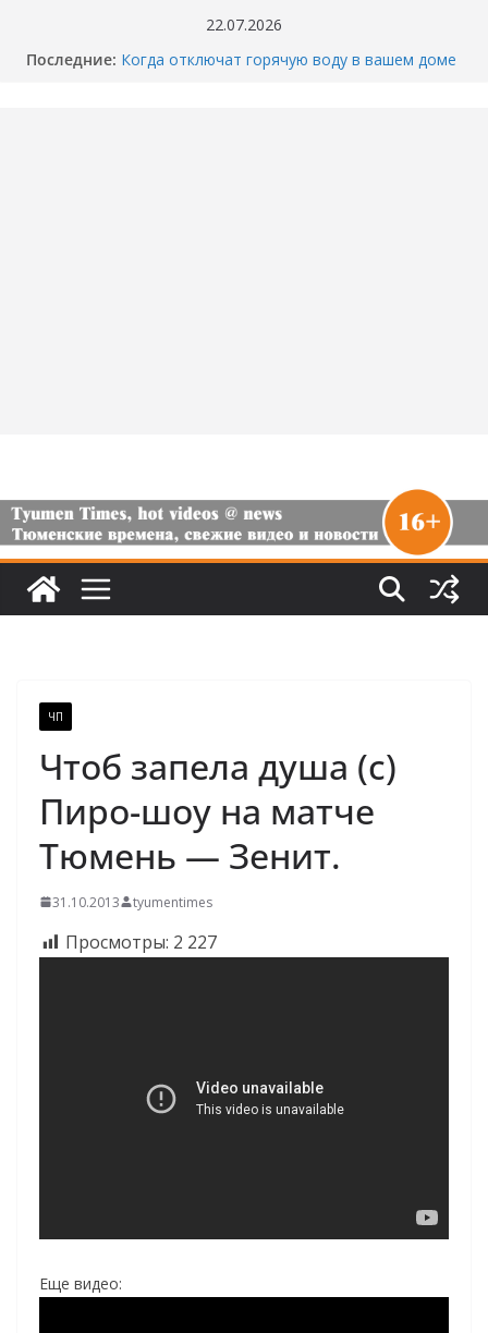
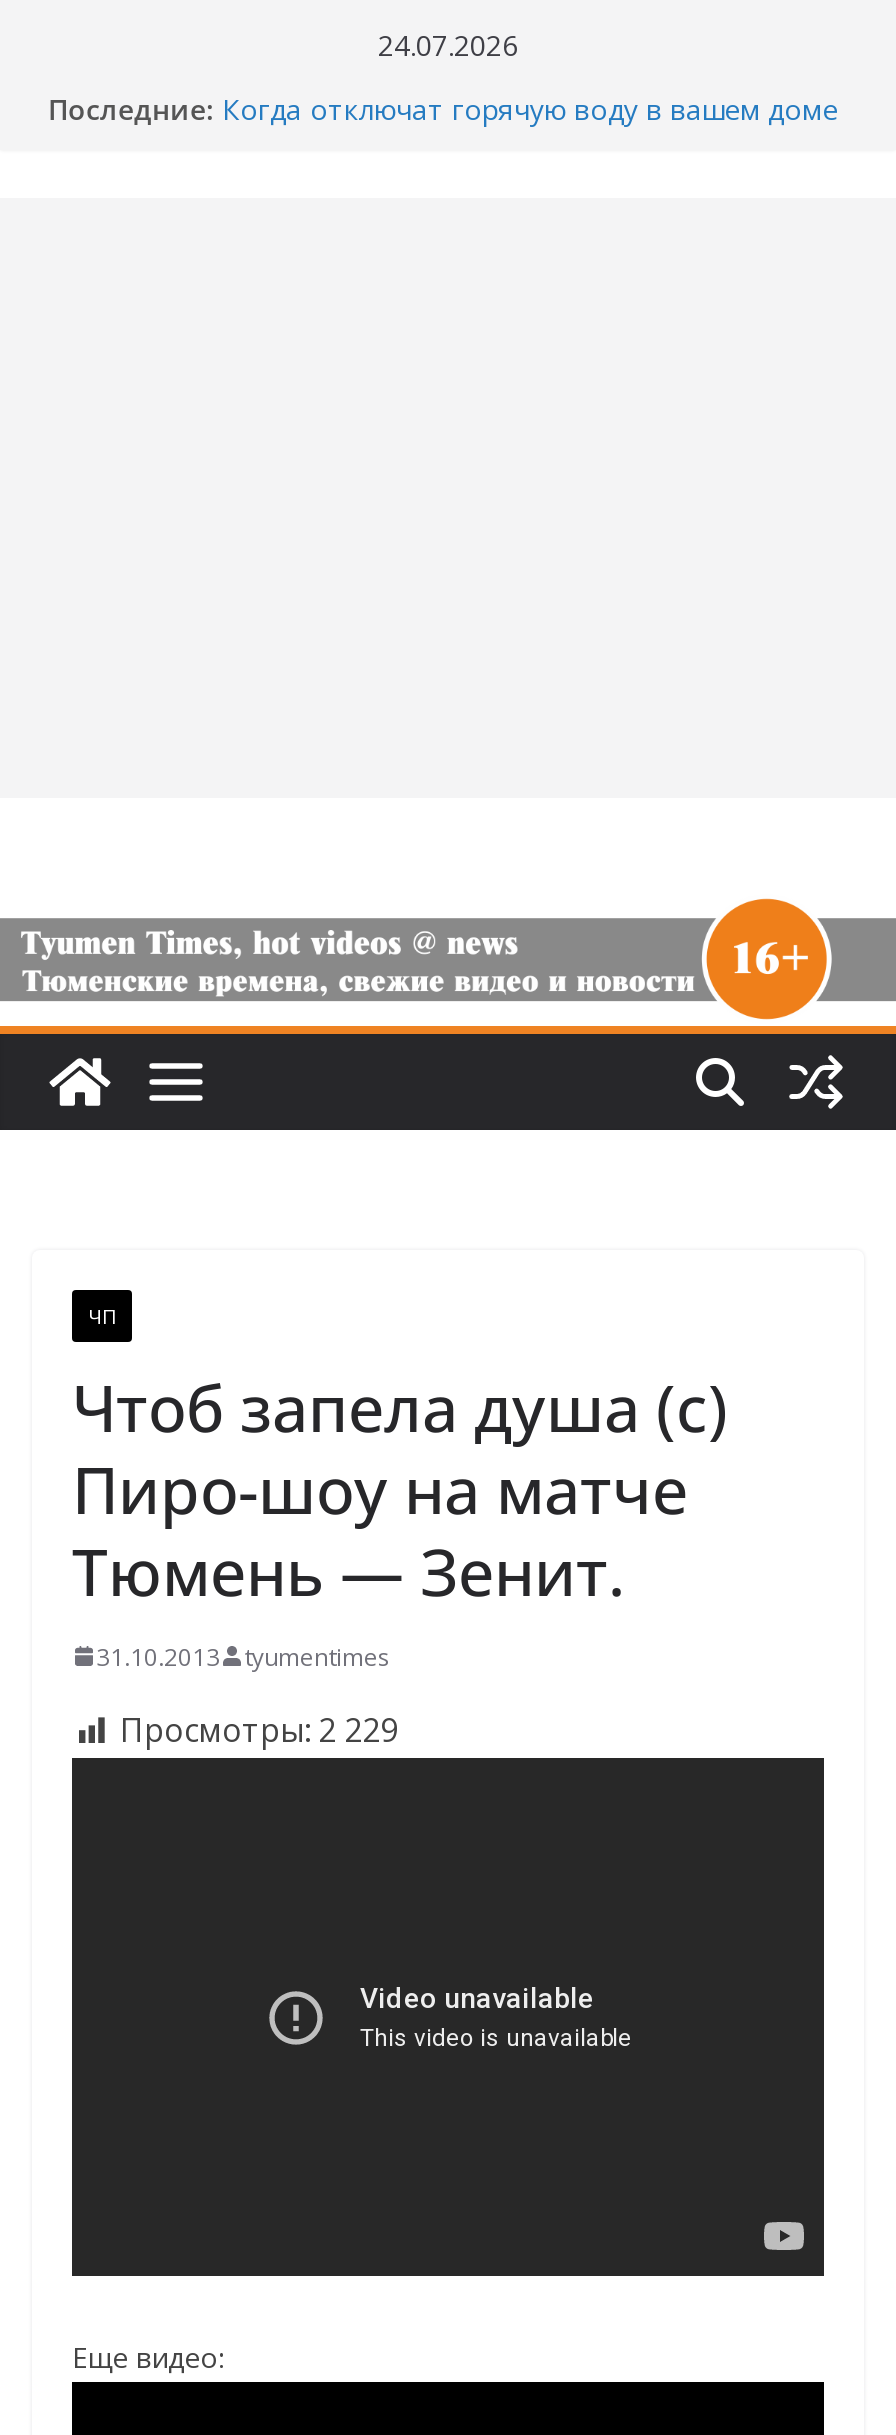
[206,14,282,35] 22.07.2026 -> [378,26,518,64] 24.07.2026
[65,930,217,954] Просмотры: 2 227 -> [120,1708,398,1752] Просмотры: 2 229

